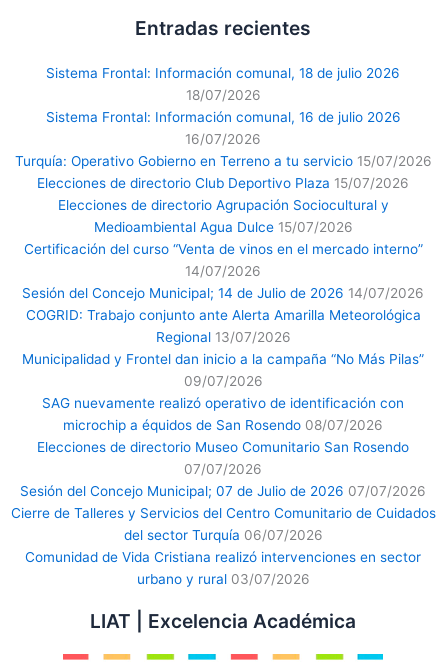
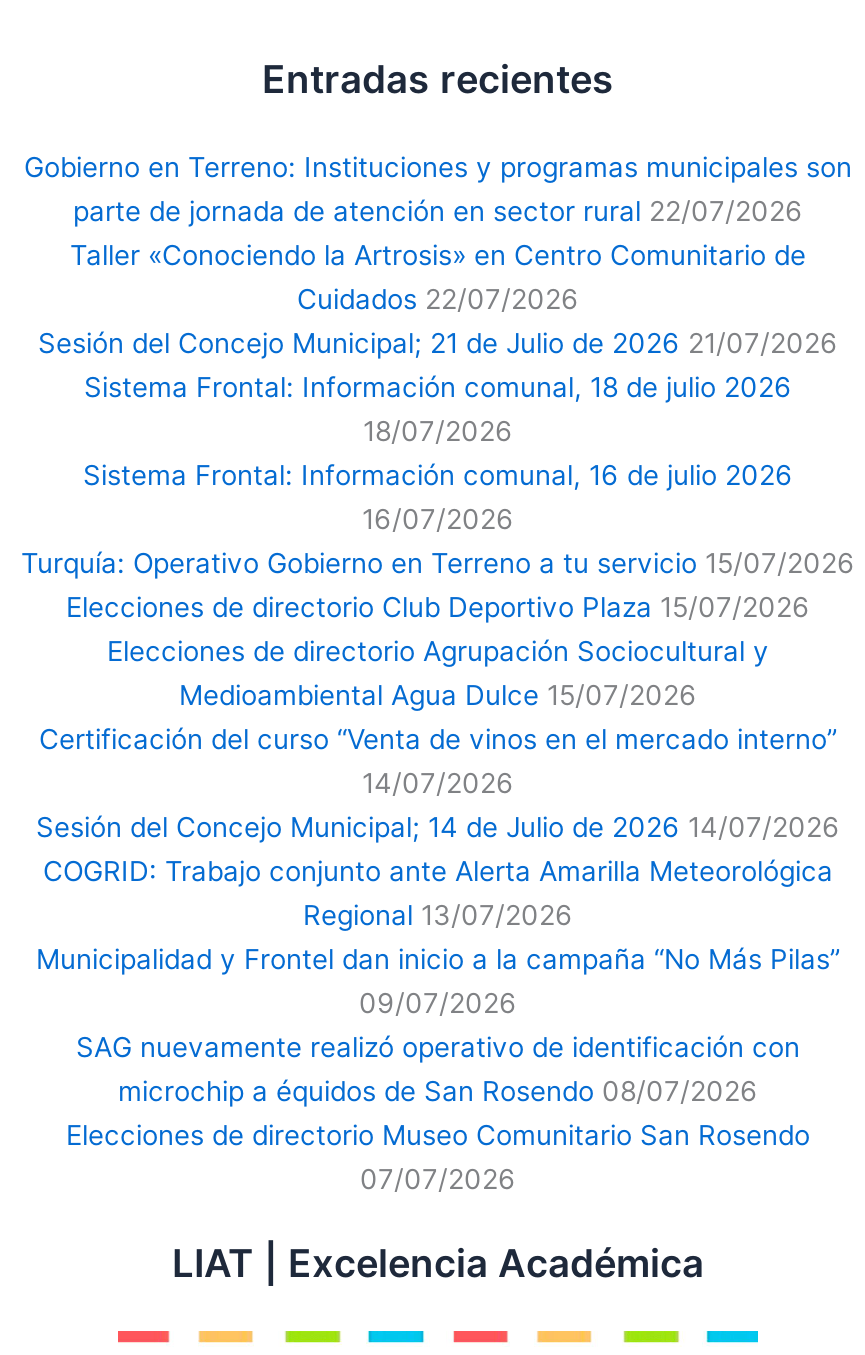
none -> [24,152,852,360] Gobierno en Terreno: Instituciones y programas municipales son | parte de jornada de atención en sector rural 22/07/2026 | Taller «Conociendo la Artrosis» en Centro Comunitario de | Cuidados 22/07/2026 | Sesión del Concejo Municipal; 21 de Julio de 2026 21/07/2026
moved [14,65,431,477] -> [21,372,855,1196]: Sistema Frontal: Información comunal, 18 de julio 2026 | 18/07/2026 | Sistema Frontal: Información comunal, 16 de julio 2026 | ... | Elecciones de directorio Museo Comunitario San Rosendo | 07/07/2026
[10,483,435,587] Sesión del Concejo Municipal; 07 de Julio de 2026 07/07/2026 | Cierre de Talleres y Servicios del Centro Comunitario de Cuidados | del sector Turquía 06/07/2026 | Comunidad de Vida Cristiana realizó intervenciones en sector | urbano y rural 03/07/2026 -> none

